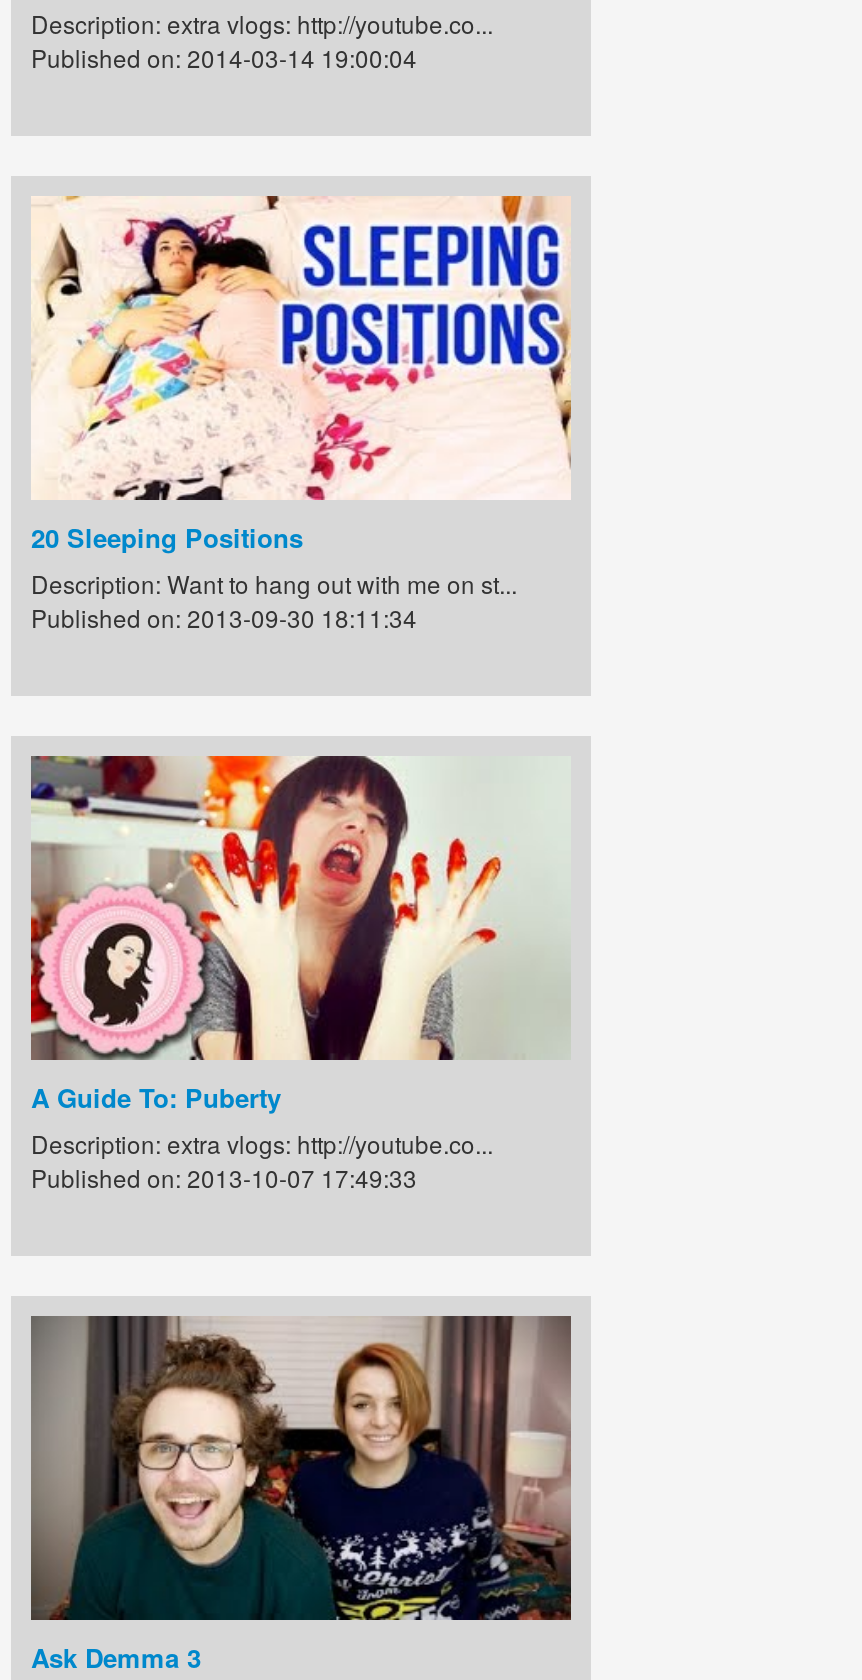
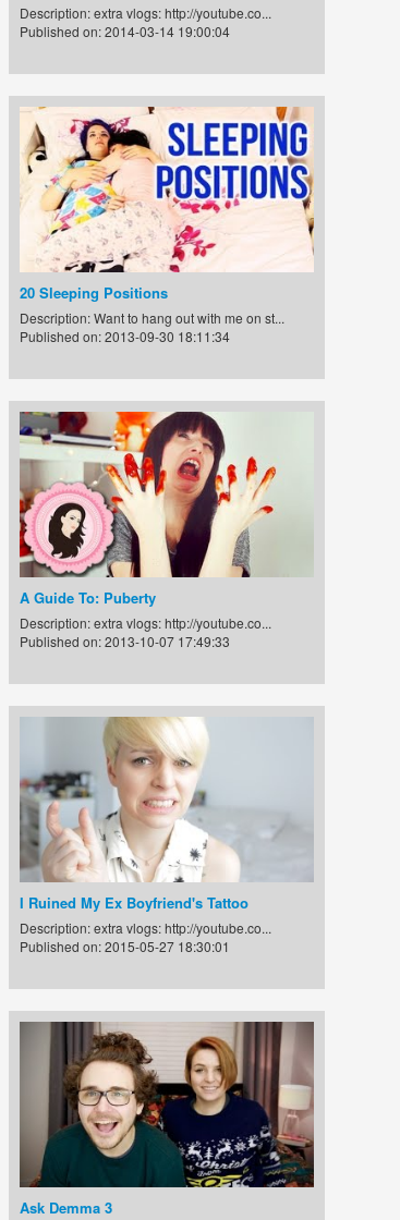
none -> [20,717,295,955] [image] | I Ruined My Ex Boyfriend's Tattoo | Description: extra vlogs: http://youtube.co... | Published on: 2015-05-27 18:30:01

